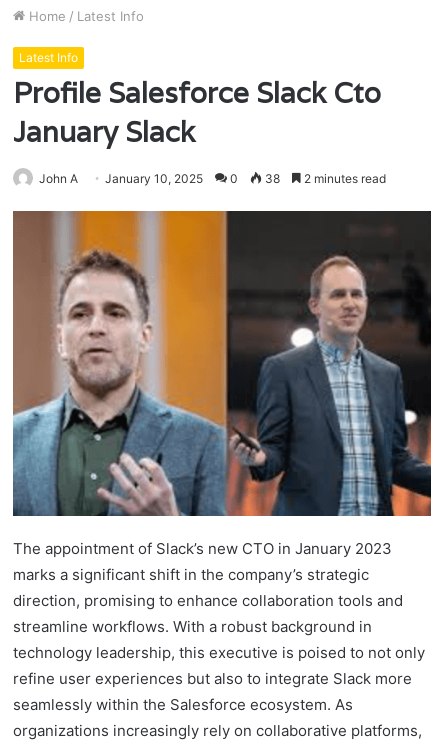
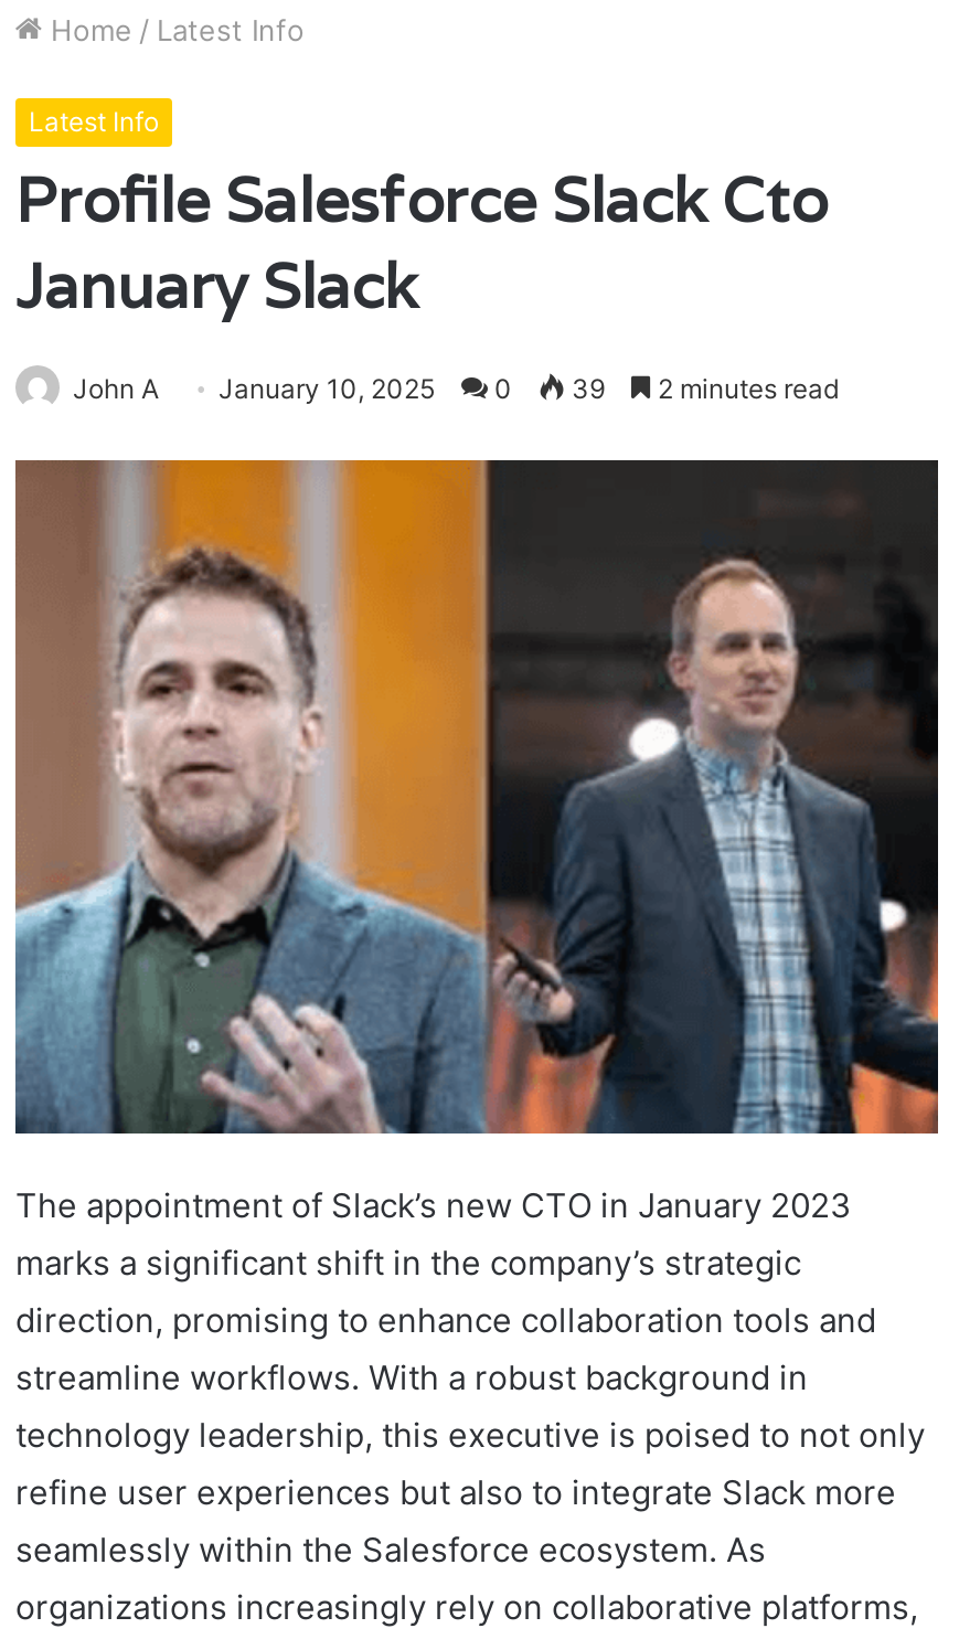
[39,171,386,186] John A January 10, 2025 0 38 2 minutes read -> [73,373,839,406] John A January 10, 2025 0 39 2 minutes read

